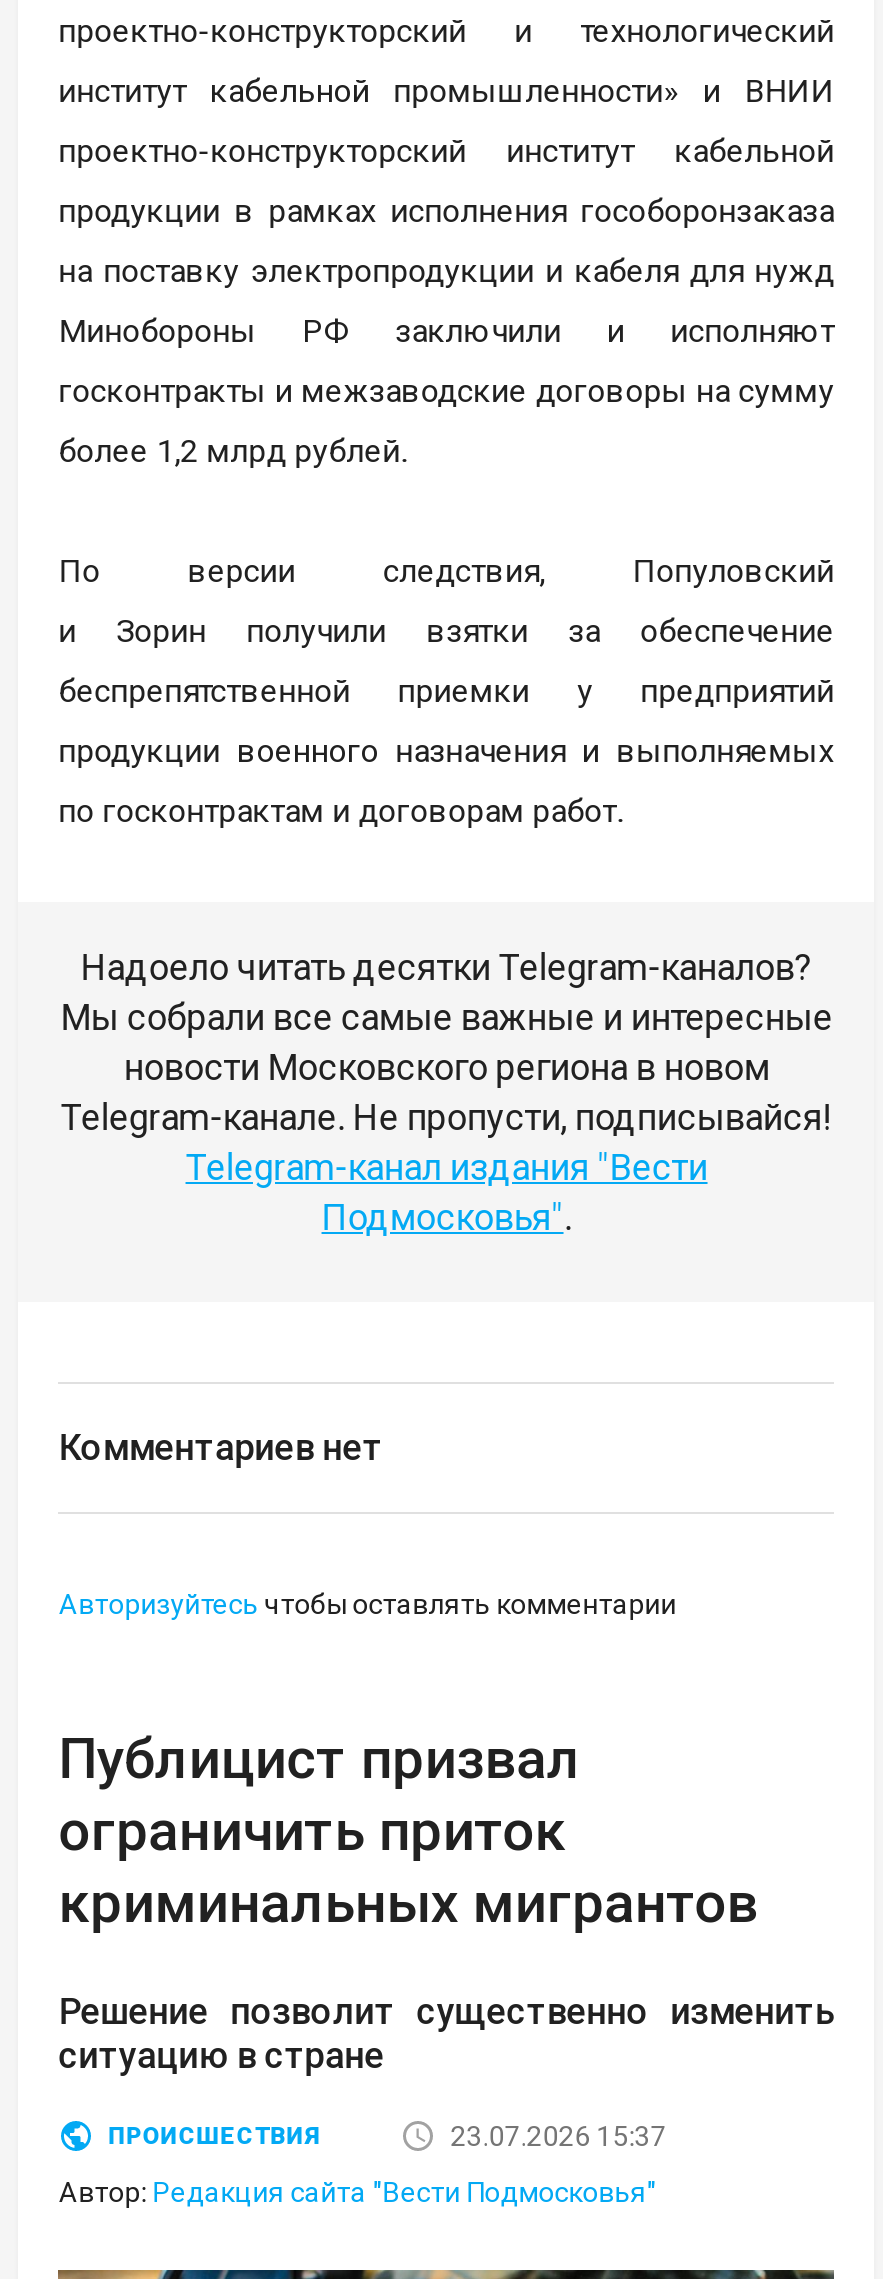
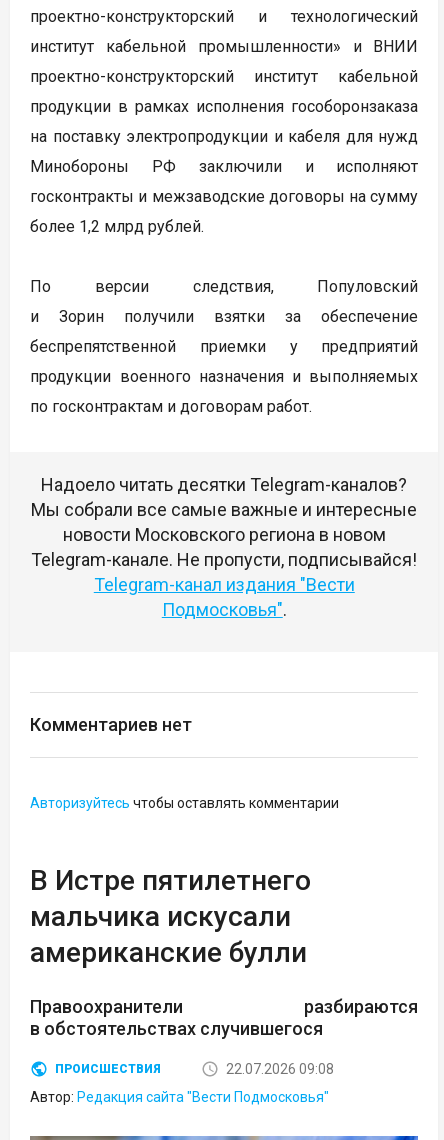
[59,1726,759,1936] Публицист призвал | ограничить приток | криминальных мигрантов -> [30,864,311,969] В Истре пятилетнего | мальчика искусали | американские булли
[59,1990,835,2076] Решение позволит существенно изменить | ситуацию в стране -> [30,996,418,1039] Правоохранители разбираются | в обстоятельствах случившегося
[451,2120,667,2152] 23.07.2026 15:37 -> [226,1061,334,1077] 22.07.2026 09:08

